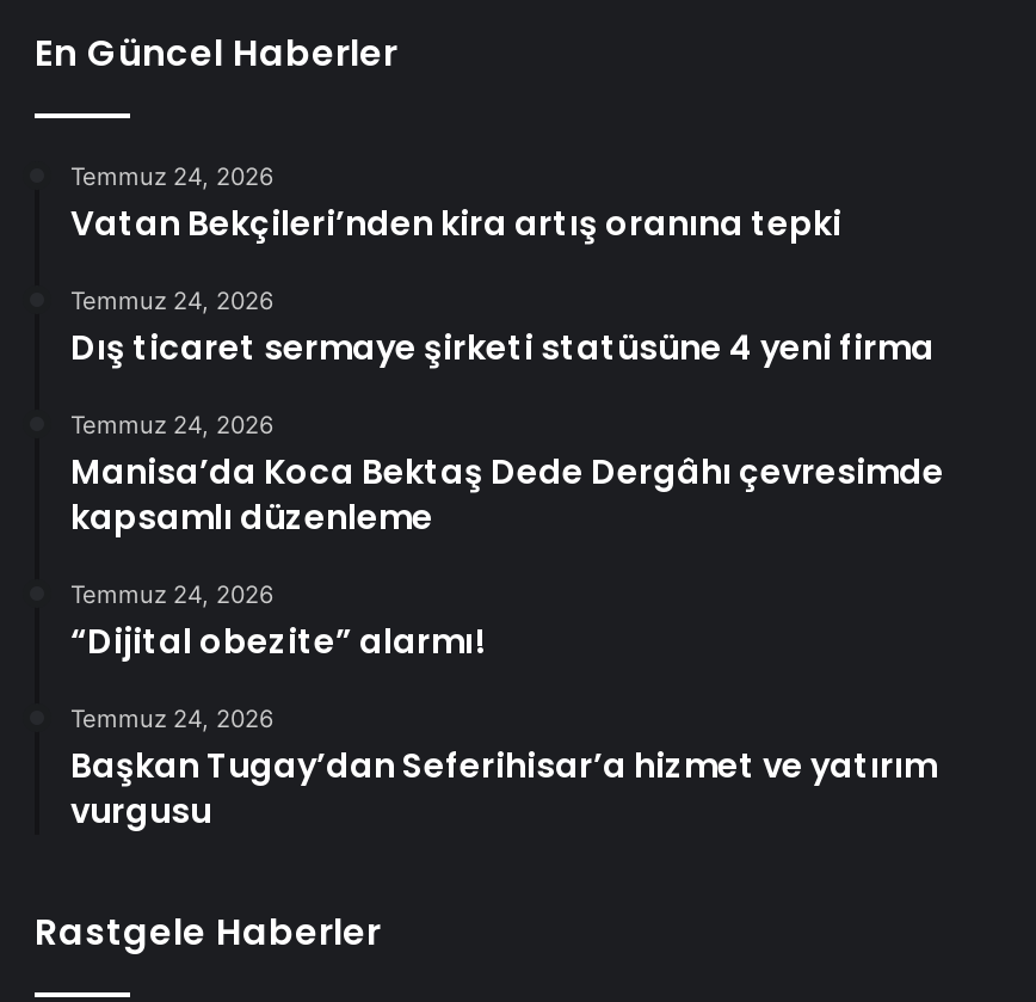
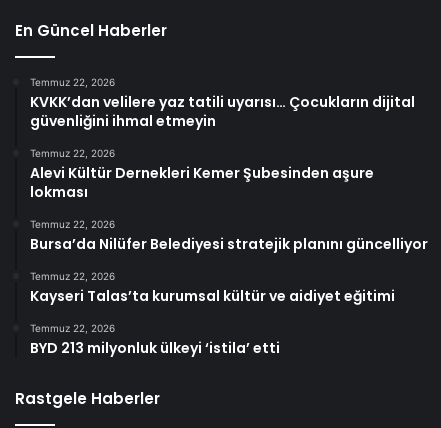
[70,161,841,247] Temmuz 24, 2026 | Vatan Bekçileri’nden kira artış oranına tepki -> [30,76,415,131] Temmuz 22, 2026 | KVKK’dan velilere yaz tatili uyarısı… Çocukların dijital | güvenliğini ihmal etmeyin
[70,286,935,372] Temmuz 24, 2026 | Dış ticaret sermaye şirketi statüsüne 4 yeni firma -> [30,147,374,202] Temmuz 22, 2026 | Alevi Kültür Dernekleri Kemer Şubesinden aşure | lokması
[70,410,944,541] Temmuz 24, 2026 | Manisa’da Koca Bektaş Dede Dergâhı çevresimde | kapsamlı düzenleme -> [30,218,428,254] Temmuz 22, 2026 | Bursa’da Nilüfer Belediyesi stratejik planını güncelliyor
[70,579,483,665] Temmuz 24, 2026 | “Dijital obezite” alarmı! -> [30,270,395,306] Temmuz 22, 2026 | Kayseri Talas’ta kurumsal kültür ve aidiyet eğitimi
[70,704,937,835] Temmuz 24, 2026 | Başkan Tugay’dan Seferihisar’a hizmet ve yatırım | vurgusu -> [30,322,280,358] Temmuz 22, 2026 | BYD 213 milyonluk ülkeyi ‘istila’ etti

